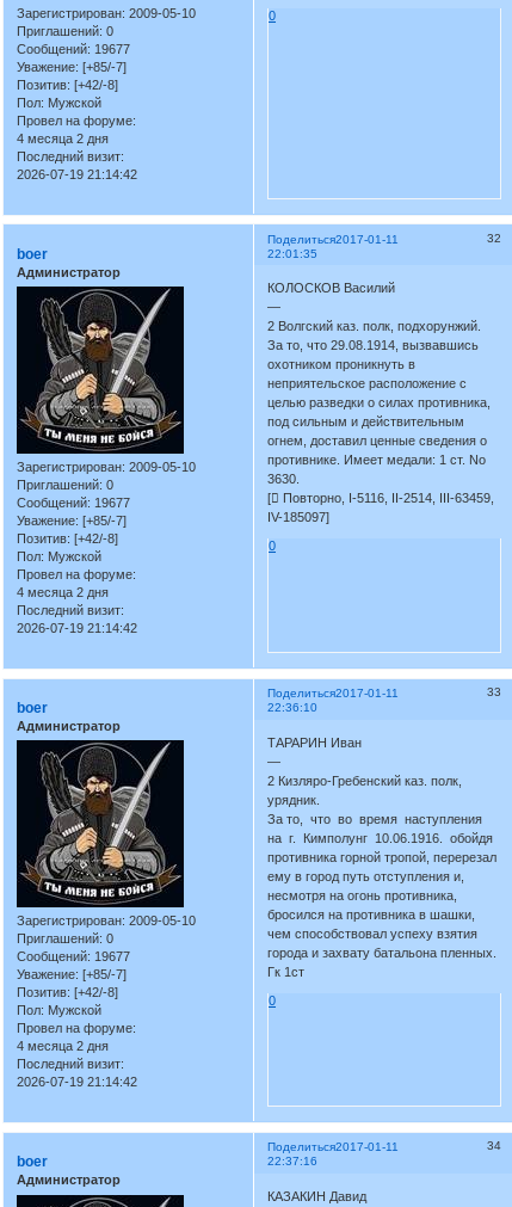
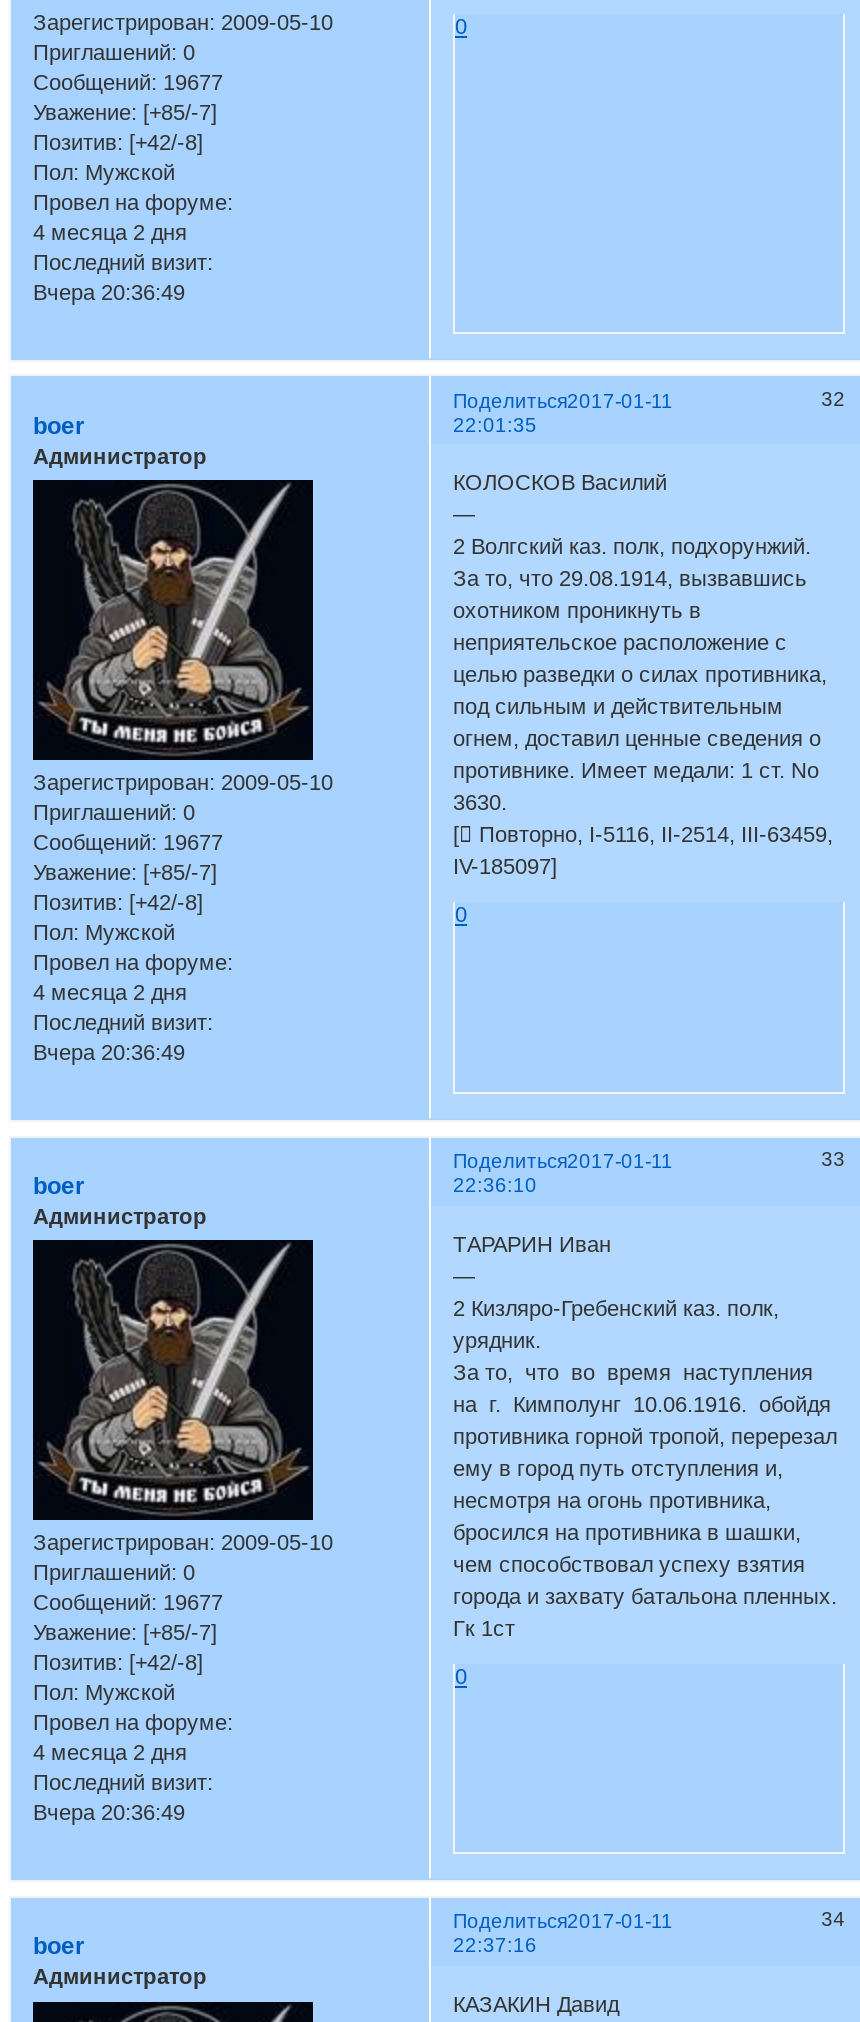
[17,167,137,181] 2026-07-19 21:14:42 -> [33,280,185,304] Вчера 20:36:49
[17,621,137,635] 2026-07-19 21:14:42 -> [33,1040,185,1064] Вчера 20:36:49
[17,1075,137,1089] 2026-07-19 21:14:42 -> [33,1801,185,1825] Вчера 20:36:49

